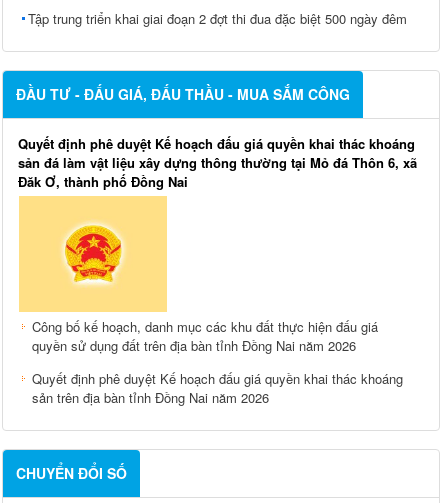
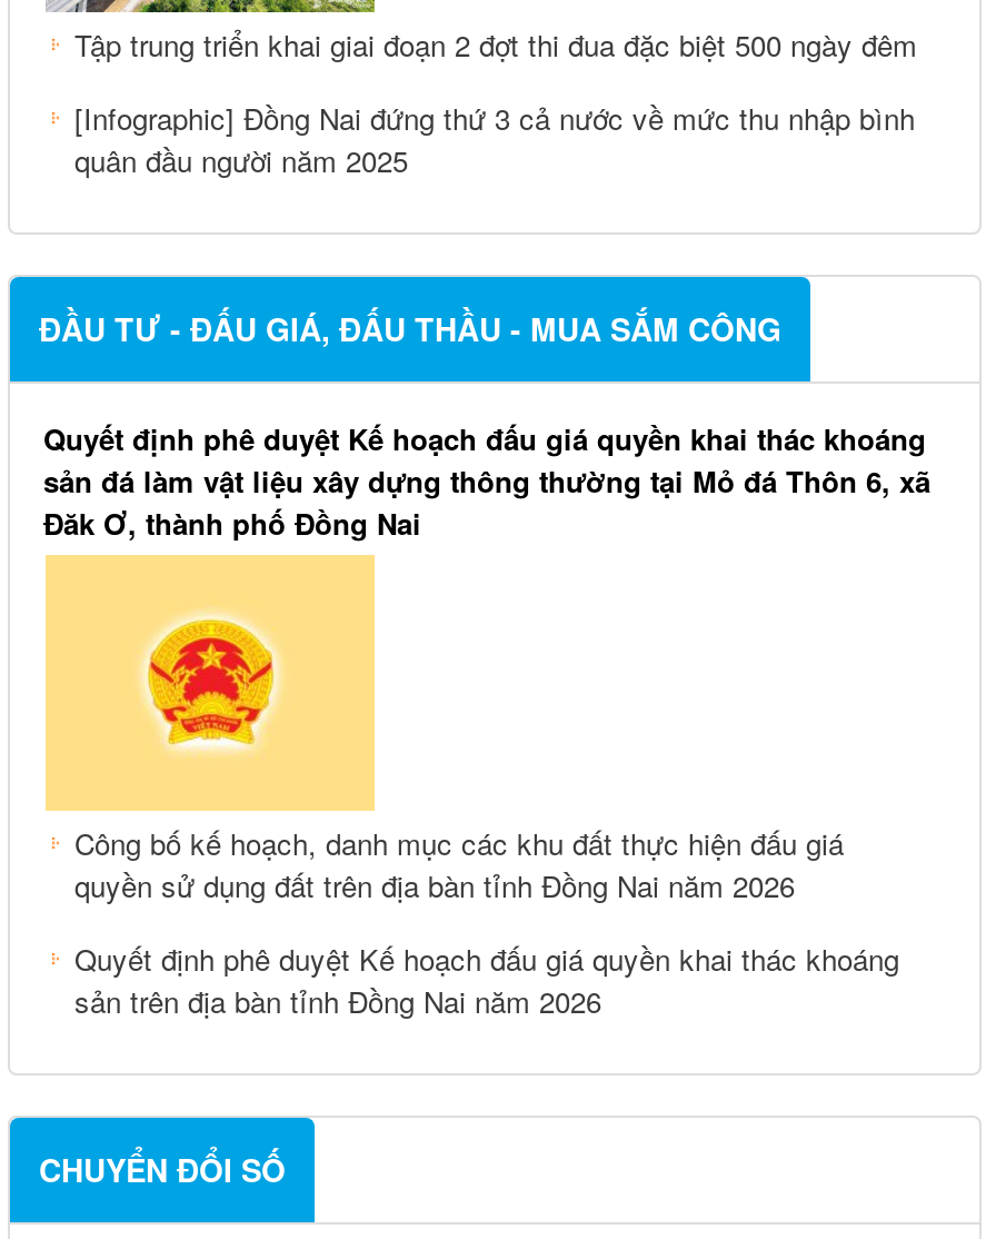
none -> [74,96,915,181] [Infographic] Đồng Nai đứng thứ 3 cả nước về mức thu nhập bình | quân đầu người năm 2025

